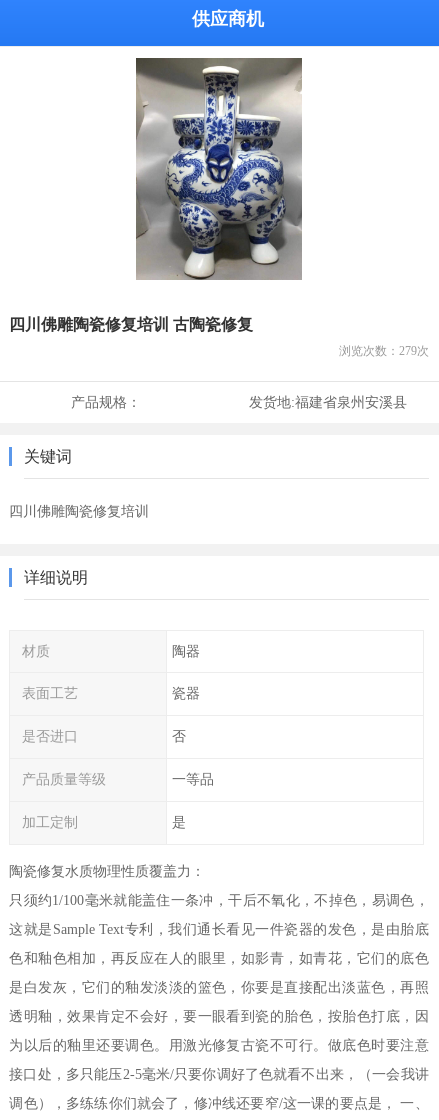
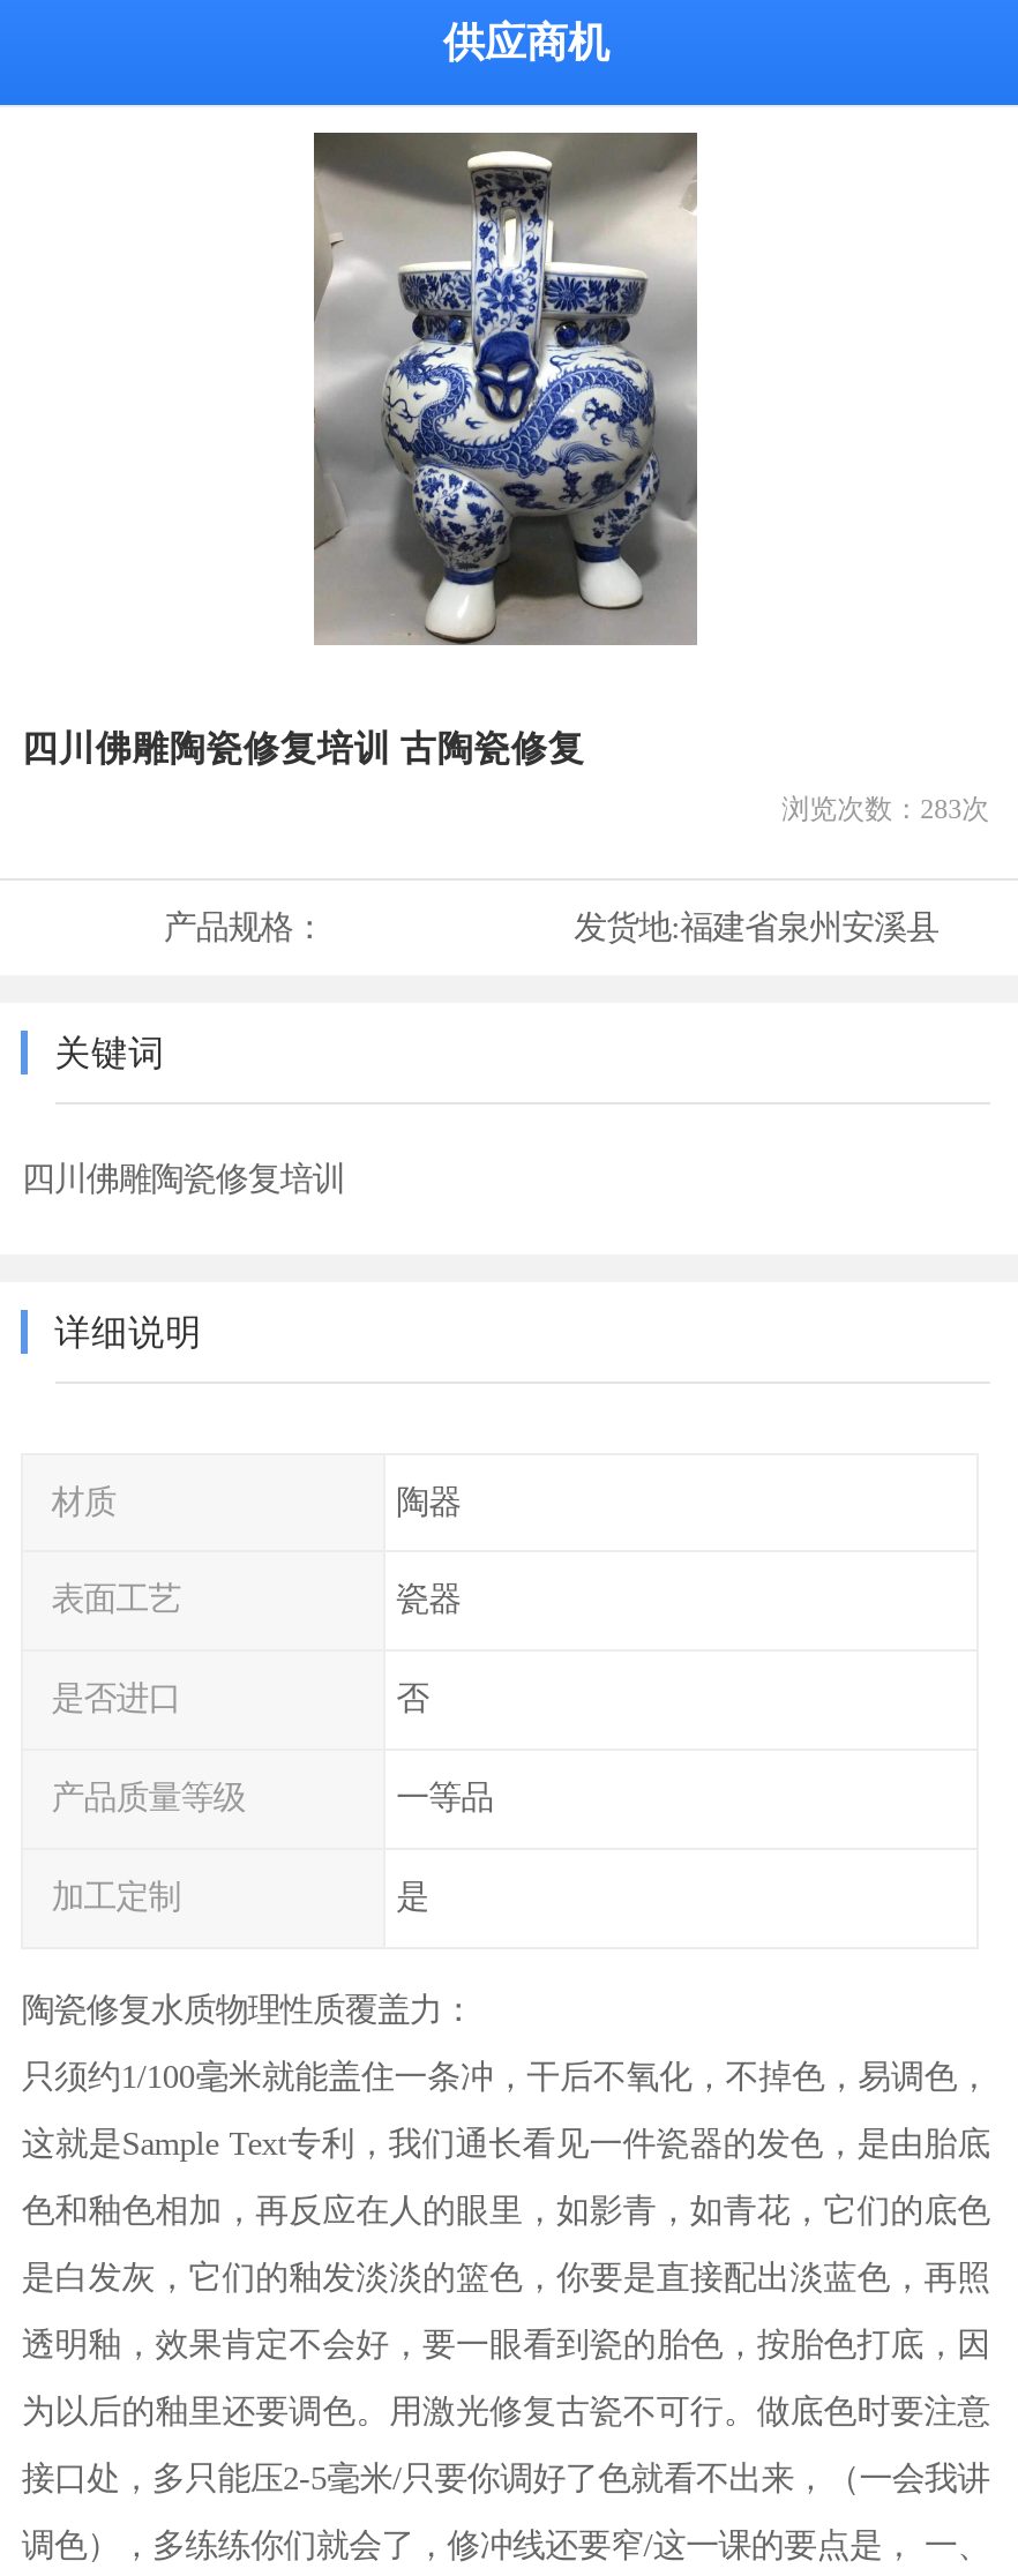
[339,344,429,358] 浏览次数：279次 -> [782,792,990,824] 浏览次数：283次

